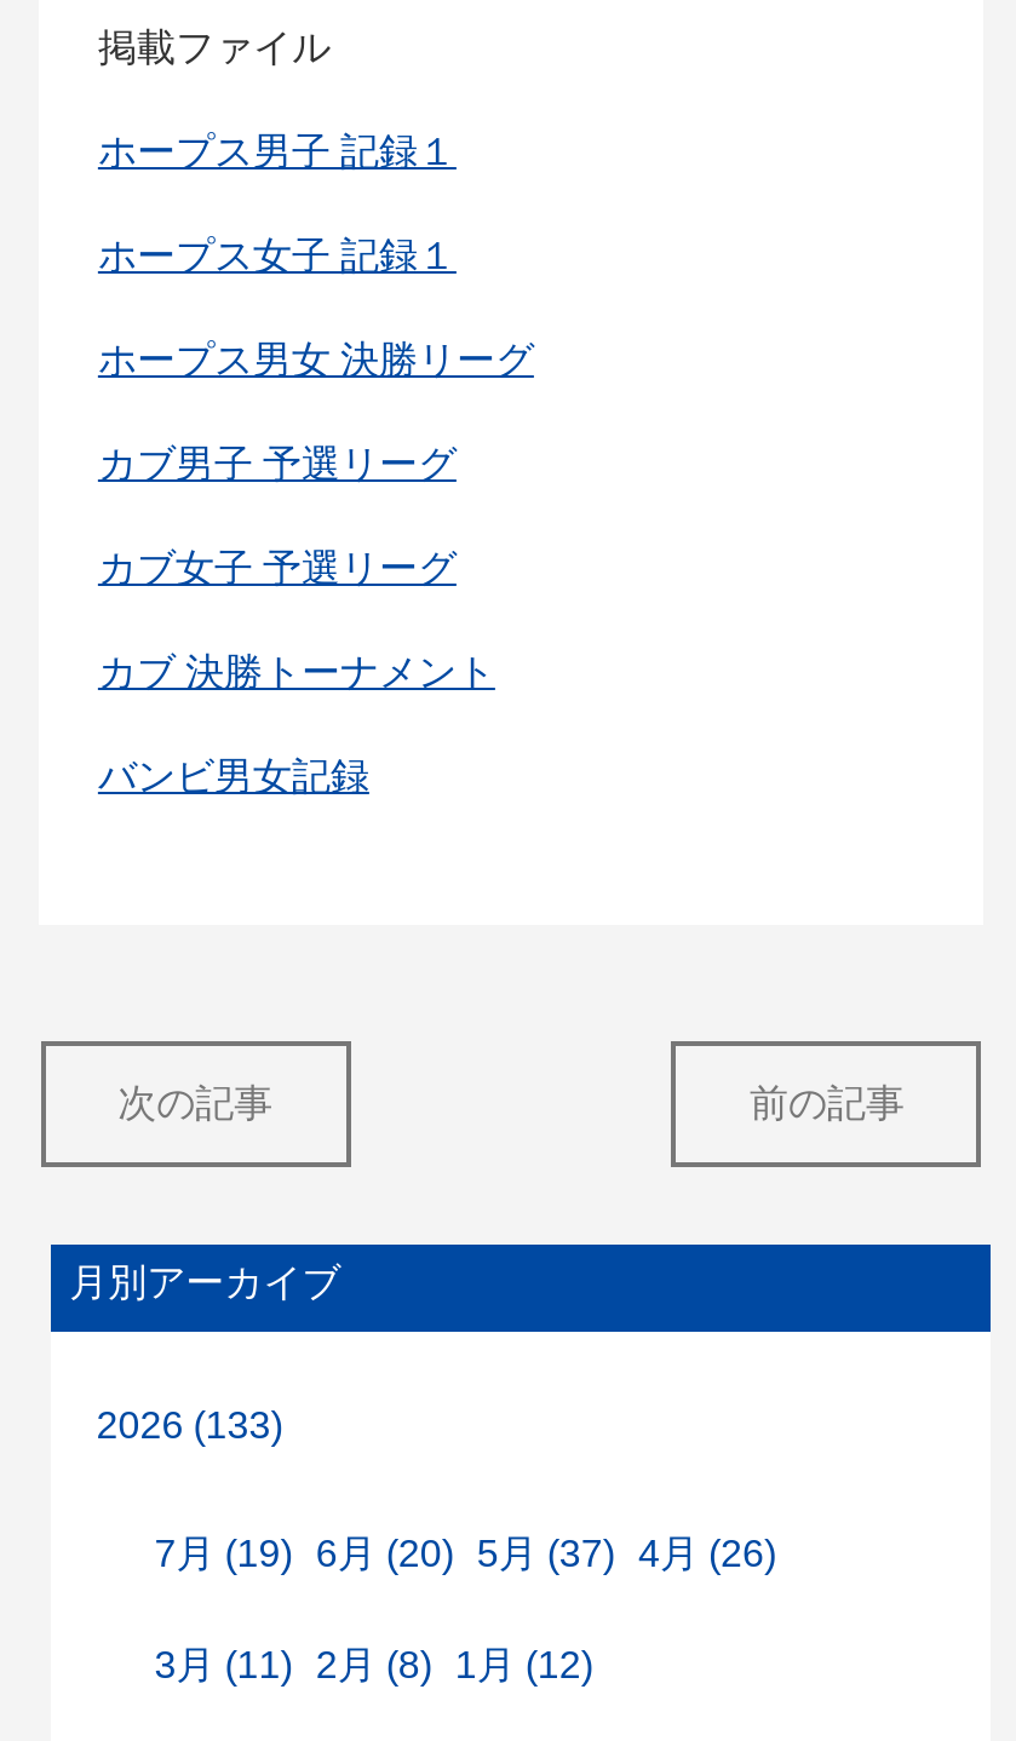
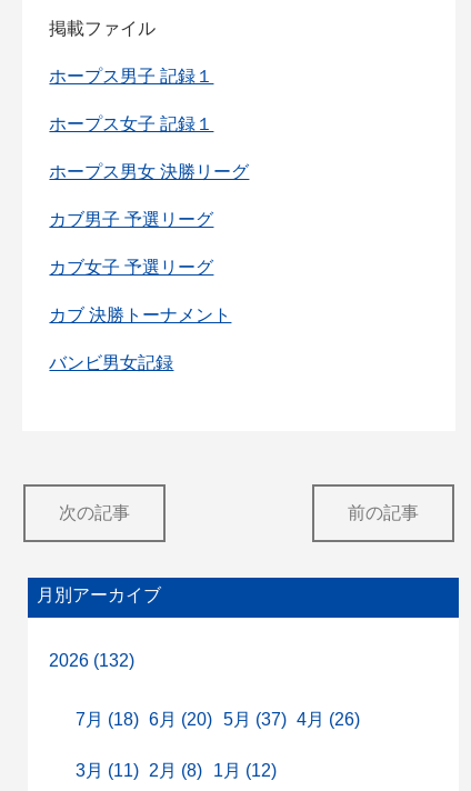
[96,1405,283,1447] 2026 (133) -> [49,651,134,670] 2026 (132)
[155,1533,776,1574] 7月 (19) 6月 (20) 5月 (37) 4月 (26) -> [75,710,360,729] 7月 (18) 6月 (20) 5月 (37) 4月 (26)

